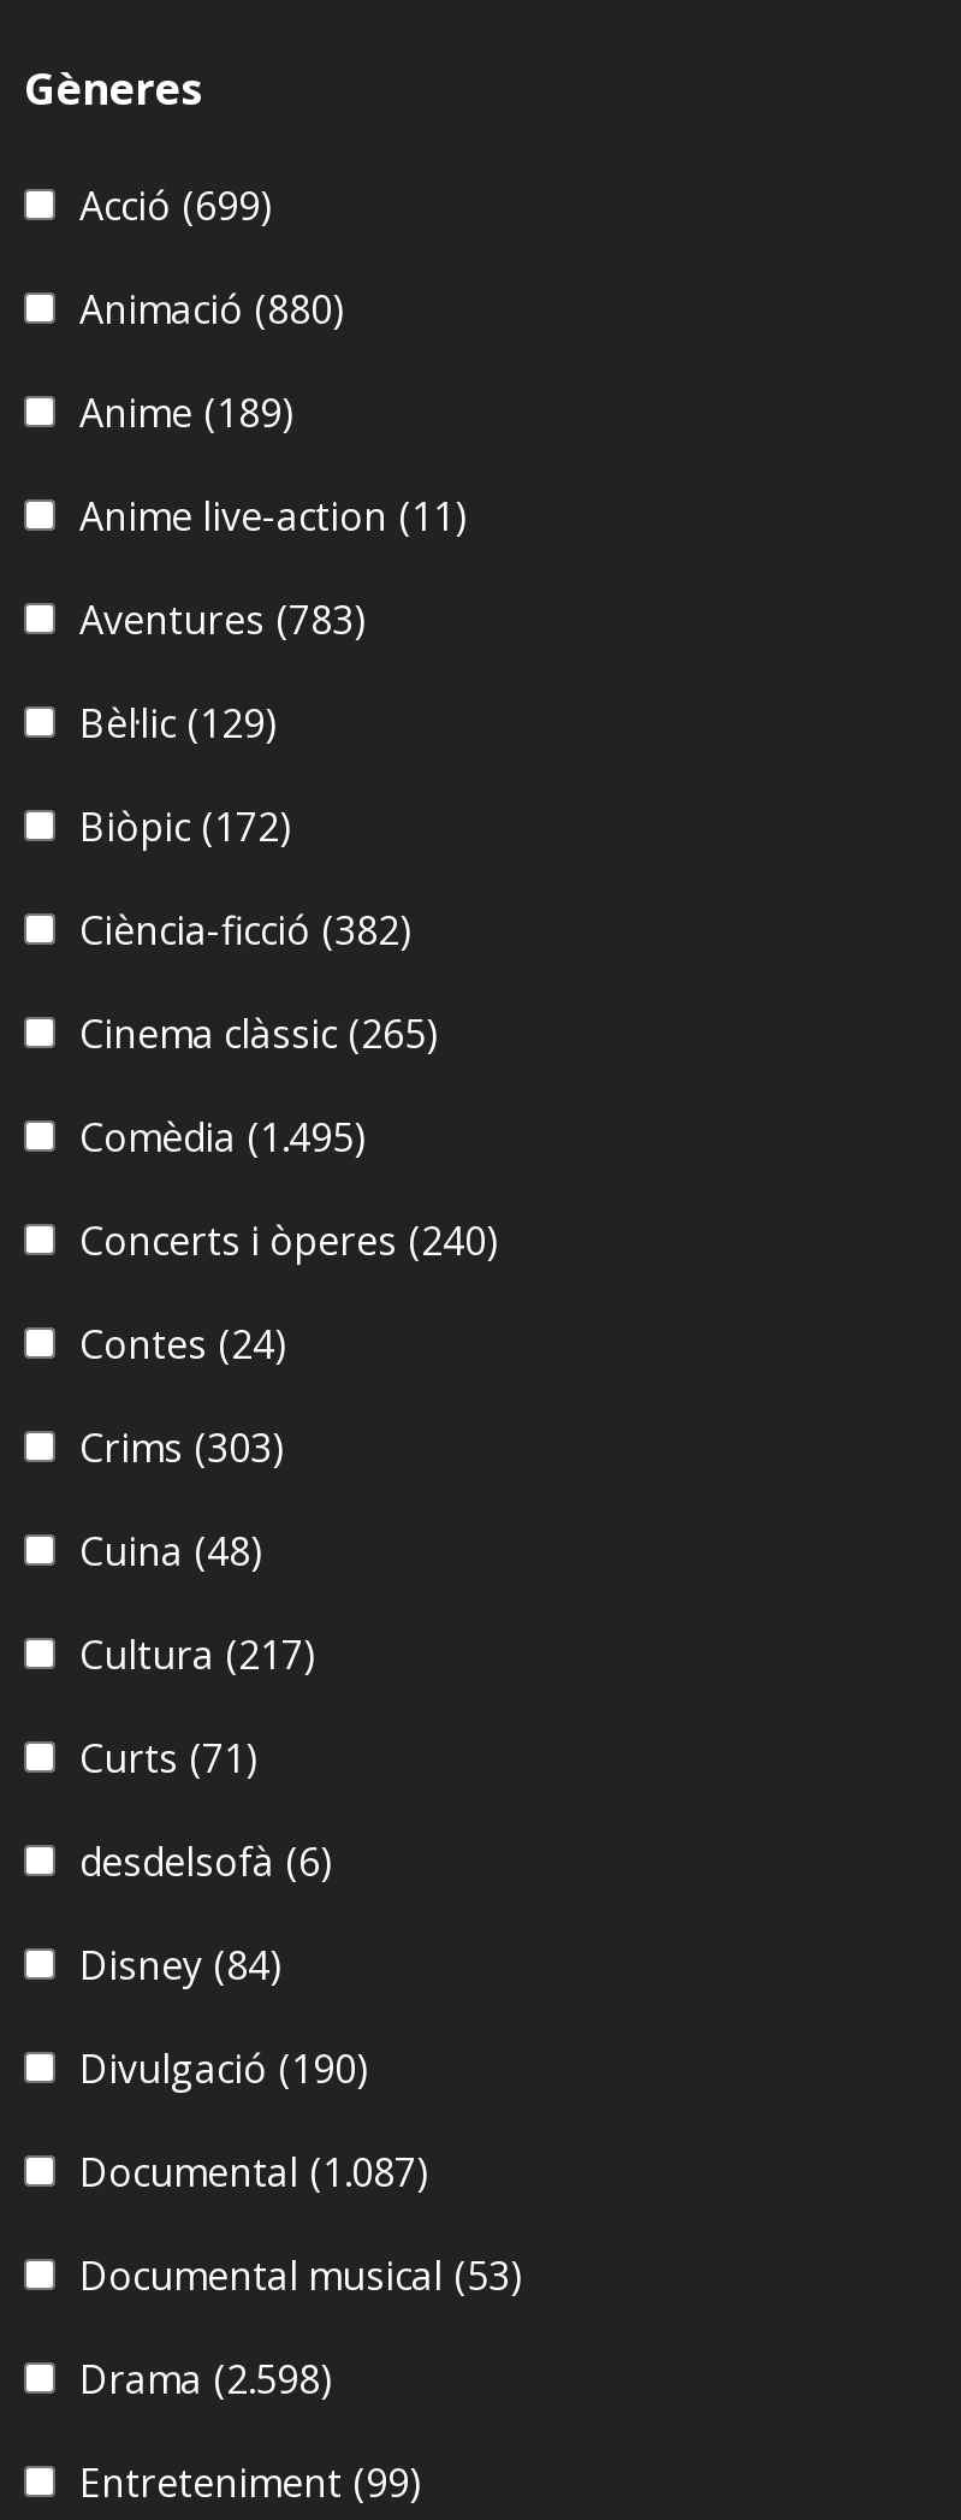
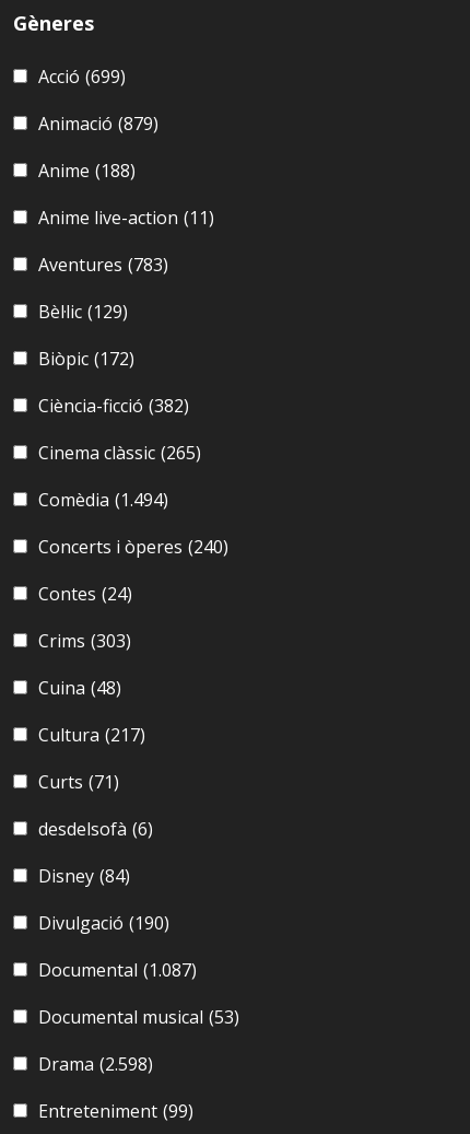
[79,283,344,336] Animació (880) -> [38,111,158,135] Animació (879)
[79,387,293,440] Anime (189) -> [38,158,136,182] Anime (188)
[79,1111,366,1164] Comèdia (1.495) -> [38,487,168,511] Comèdia (1.494)

